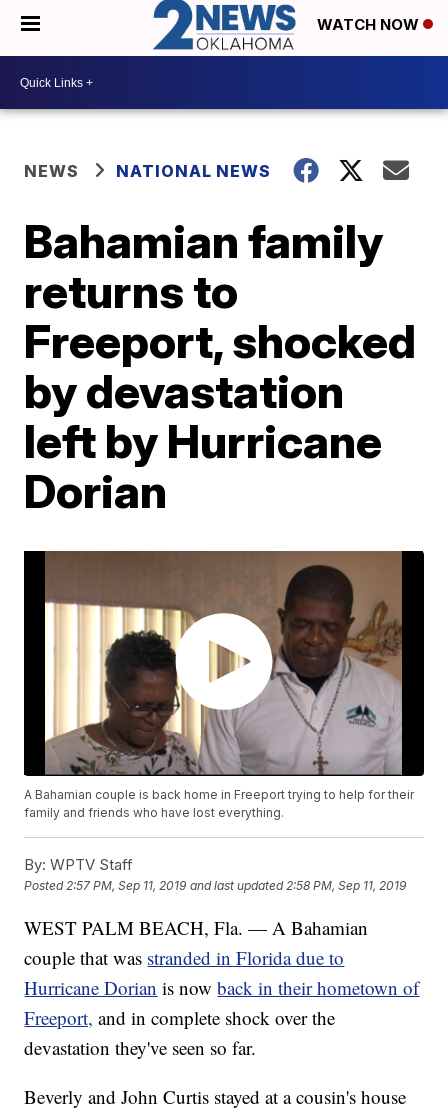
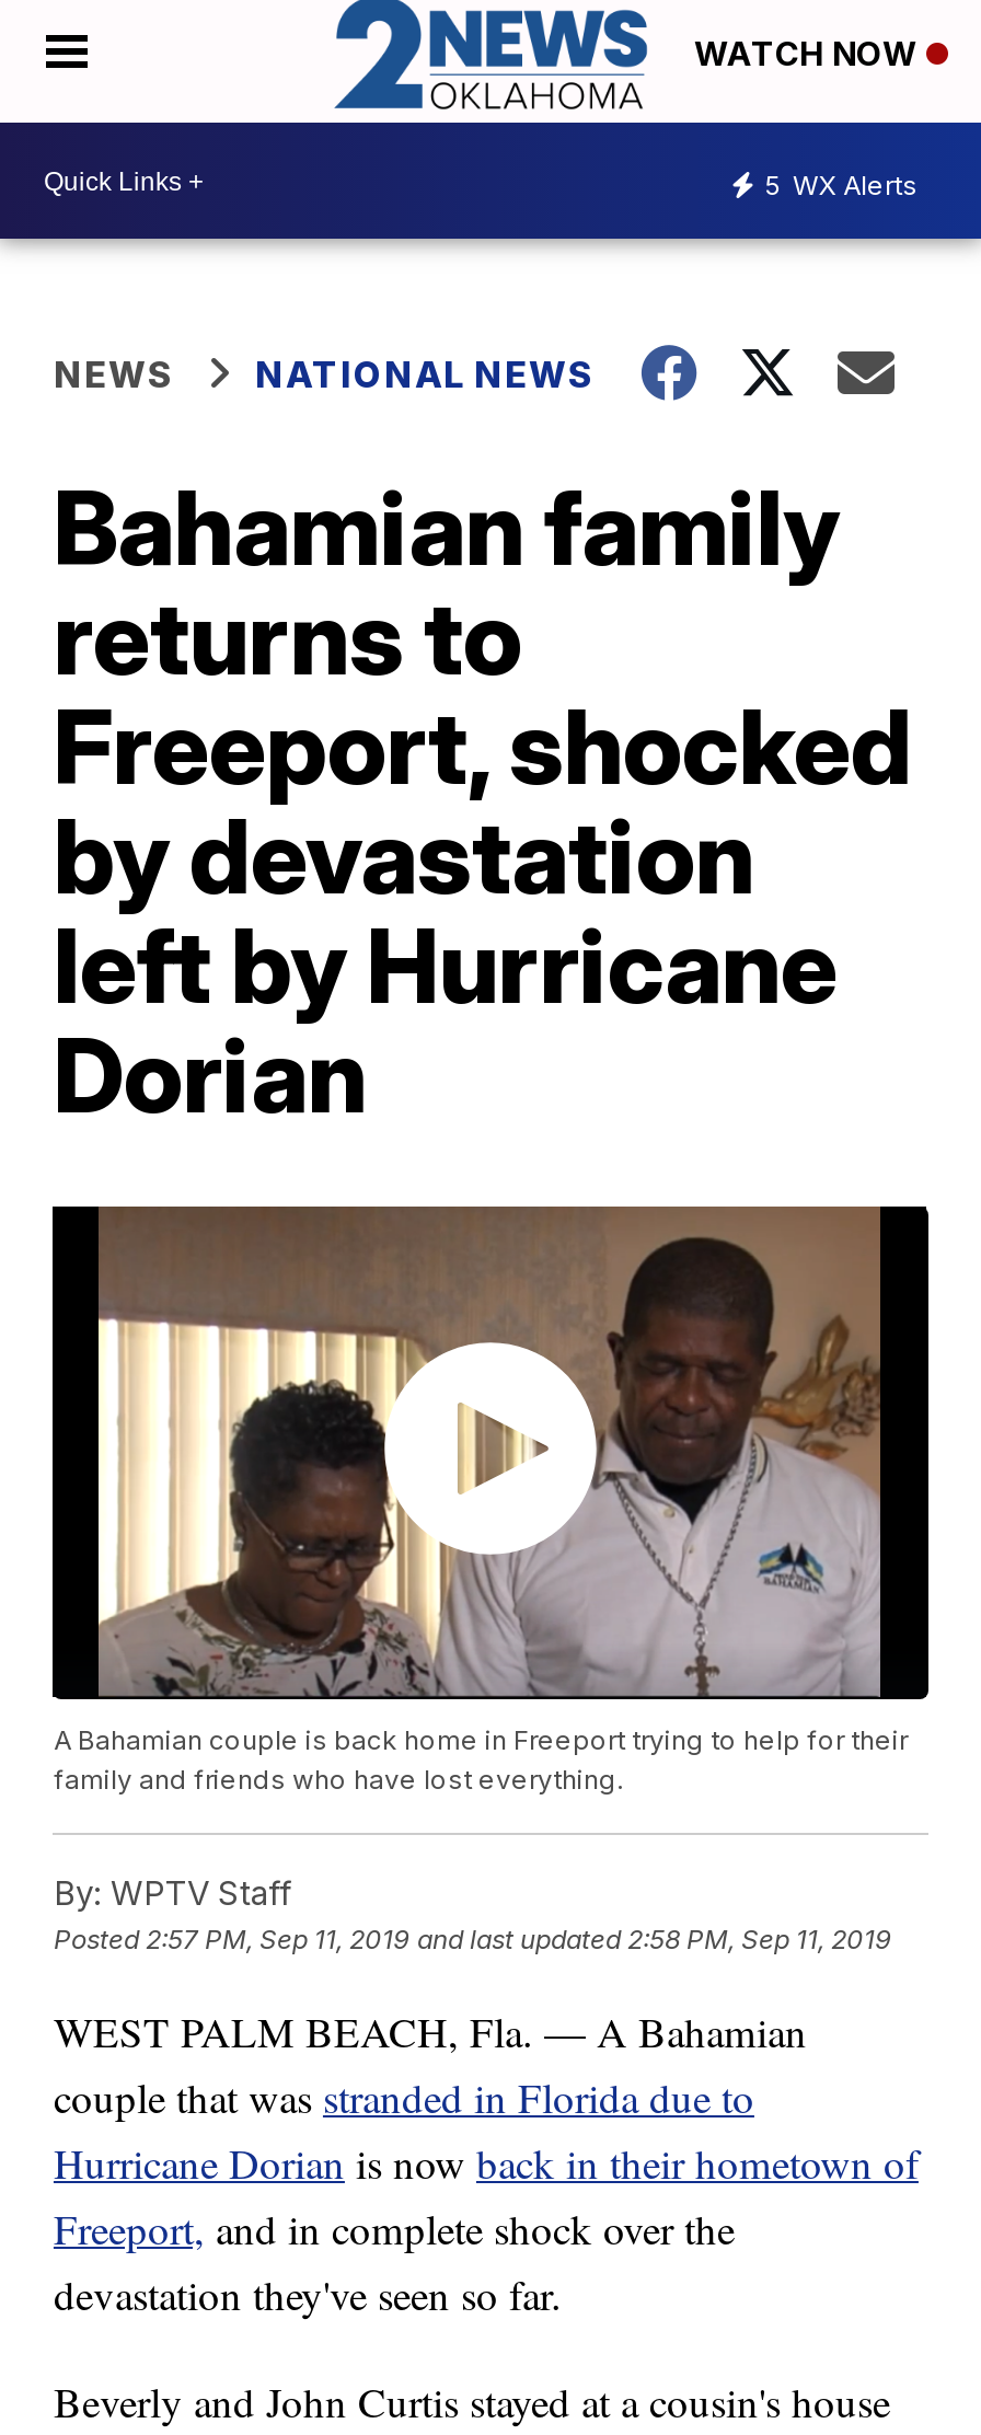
none -> [764,168,917,201] 5 WX Alerts

